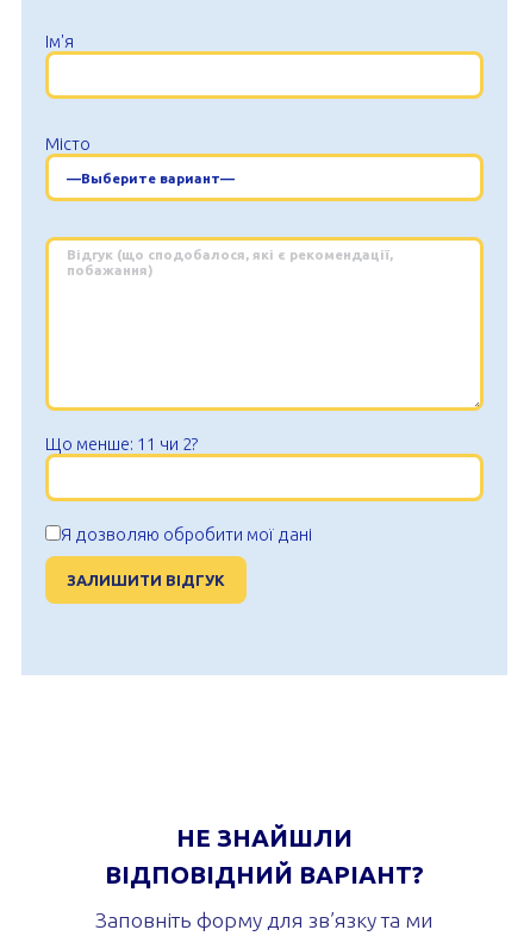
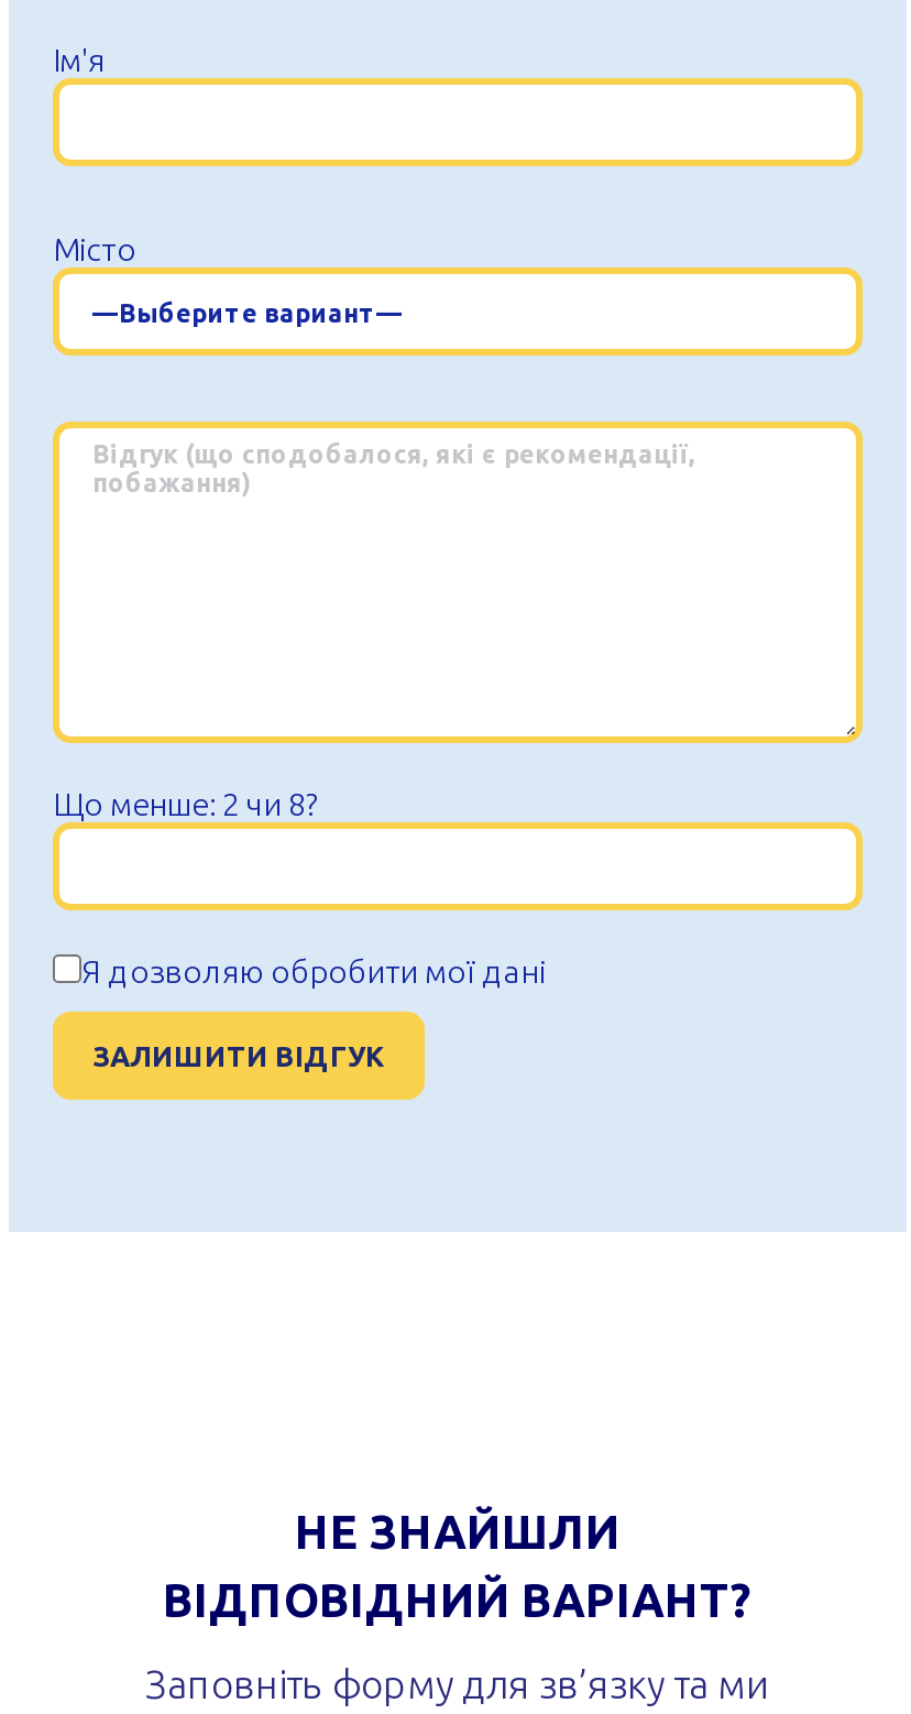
[45,435,199,454] Що менше: 11 чи 2? -> [53,787,319,822] Що менше: 2 чи 8?

